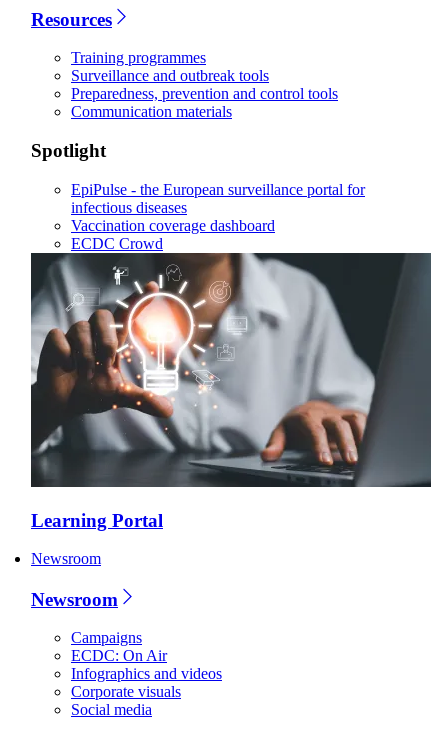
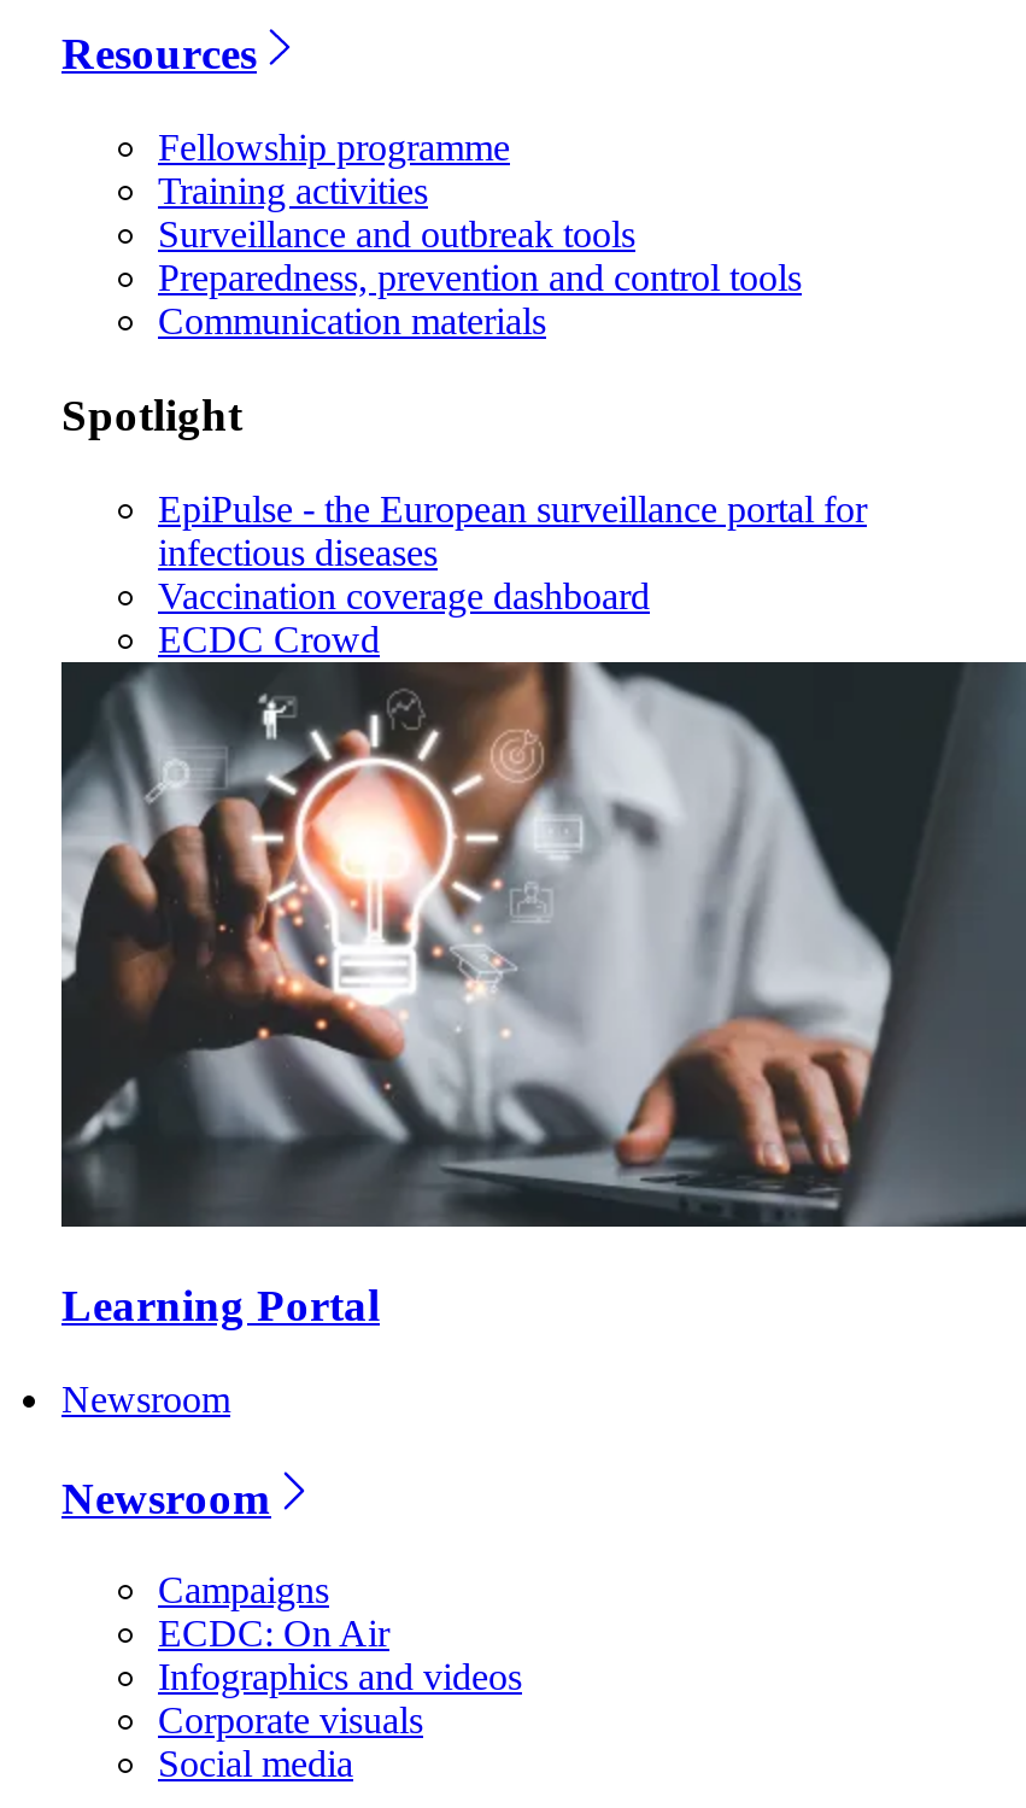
[71,49,206,66] Training programmes -> [158,128,510,212] Fellowship programme | Training activities

